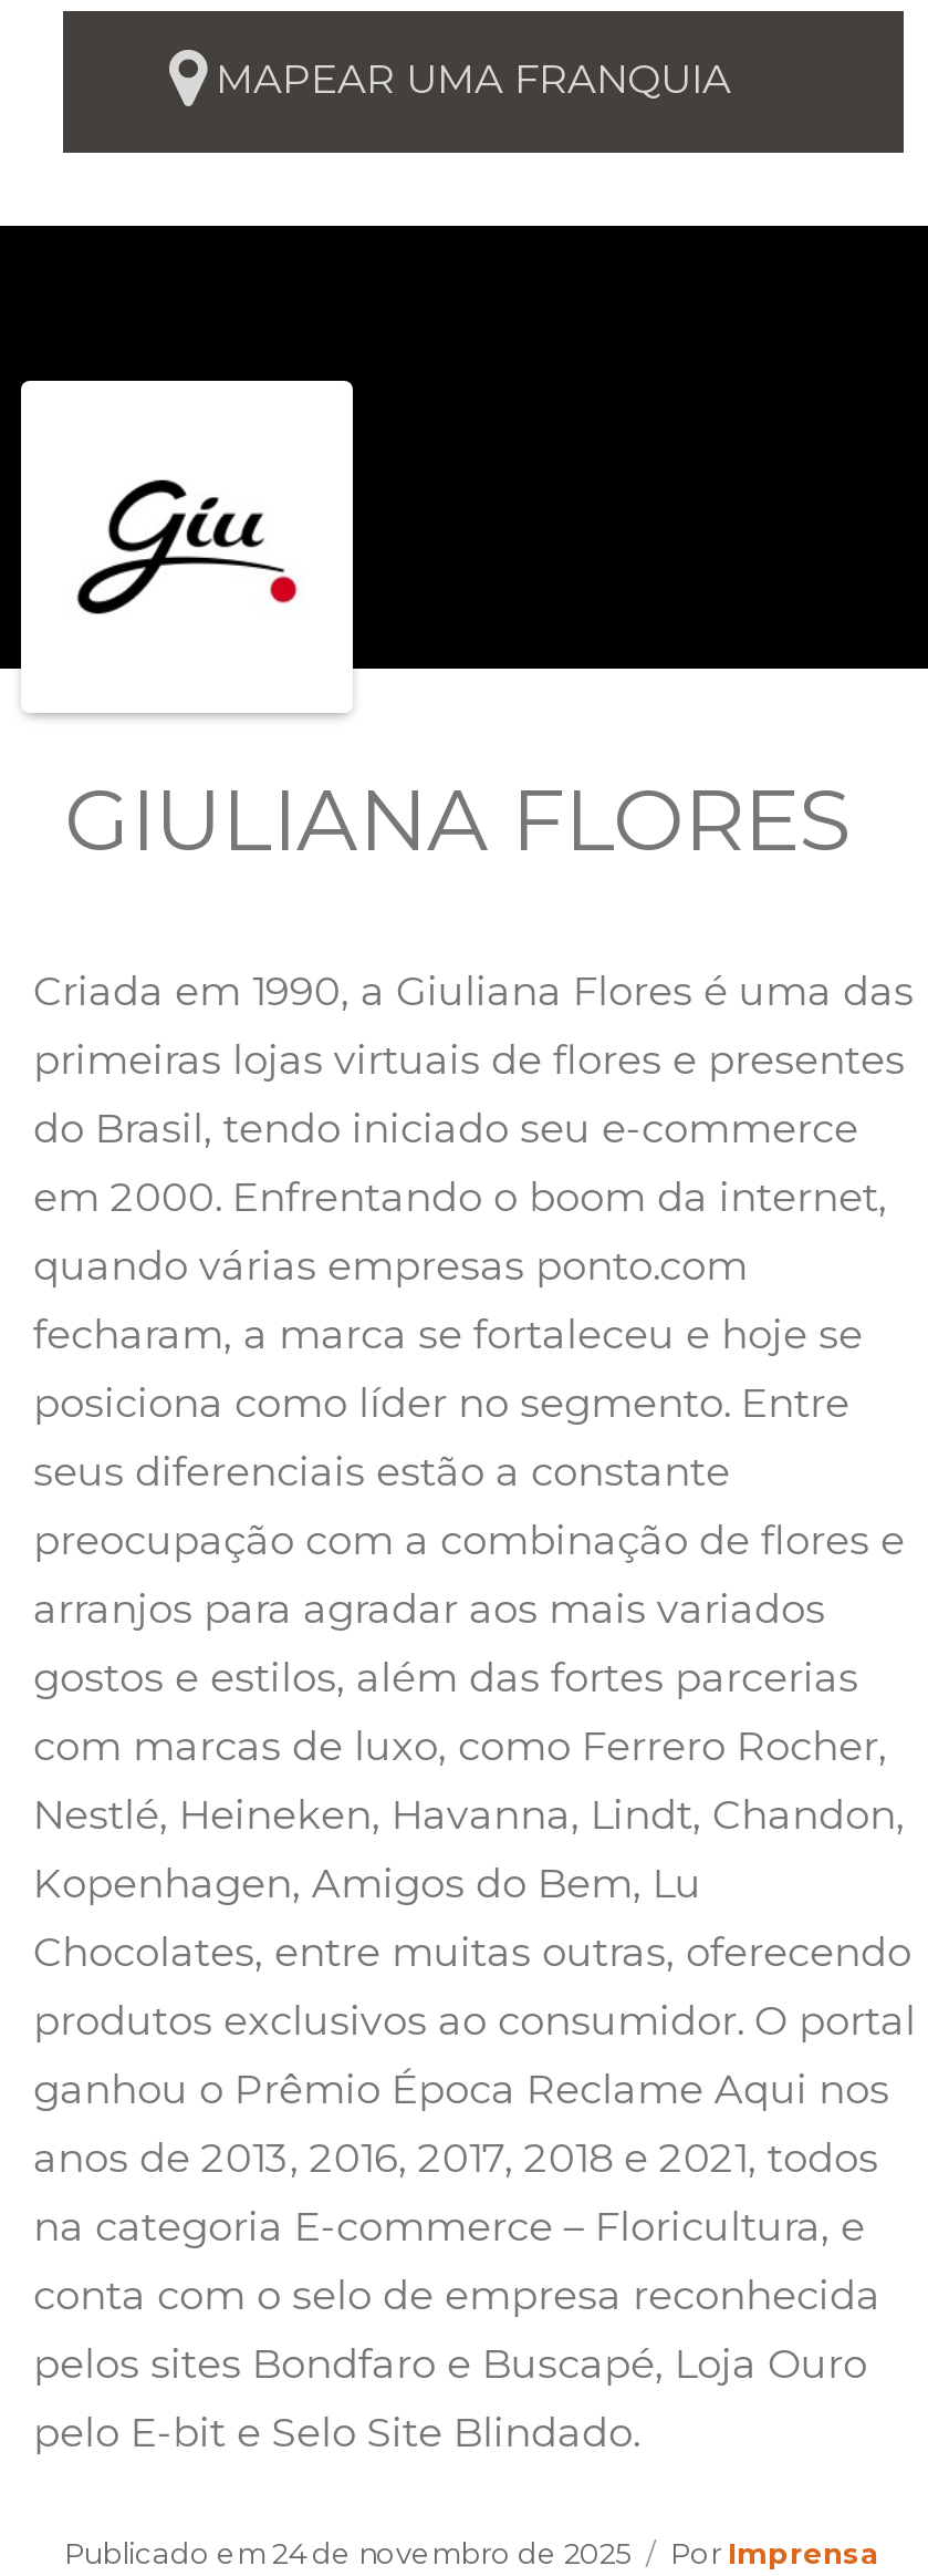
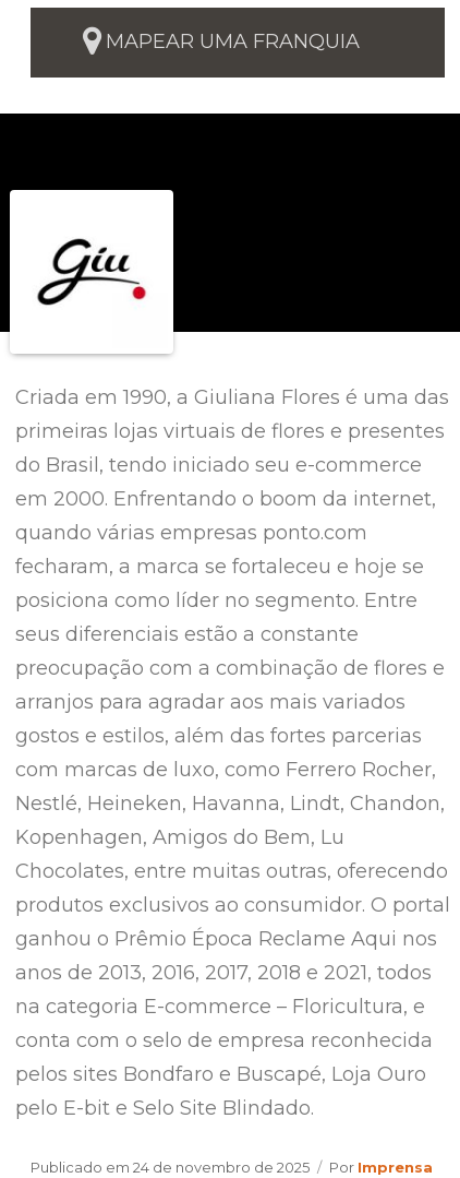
[64,767,852,871] GIULIANA FLORES -> none

